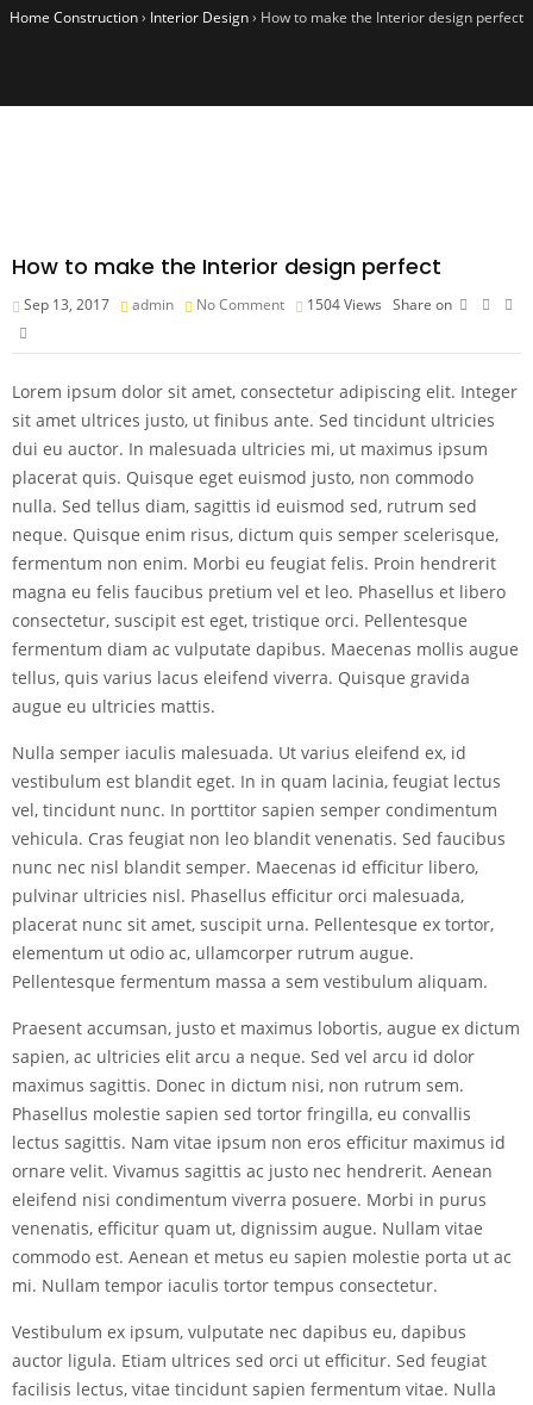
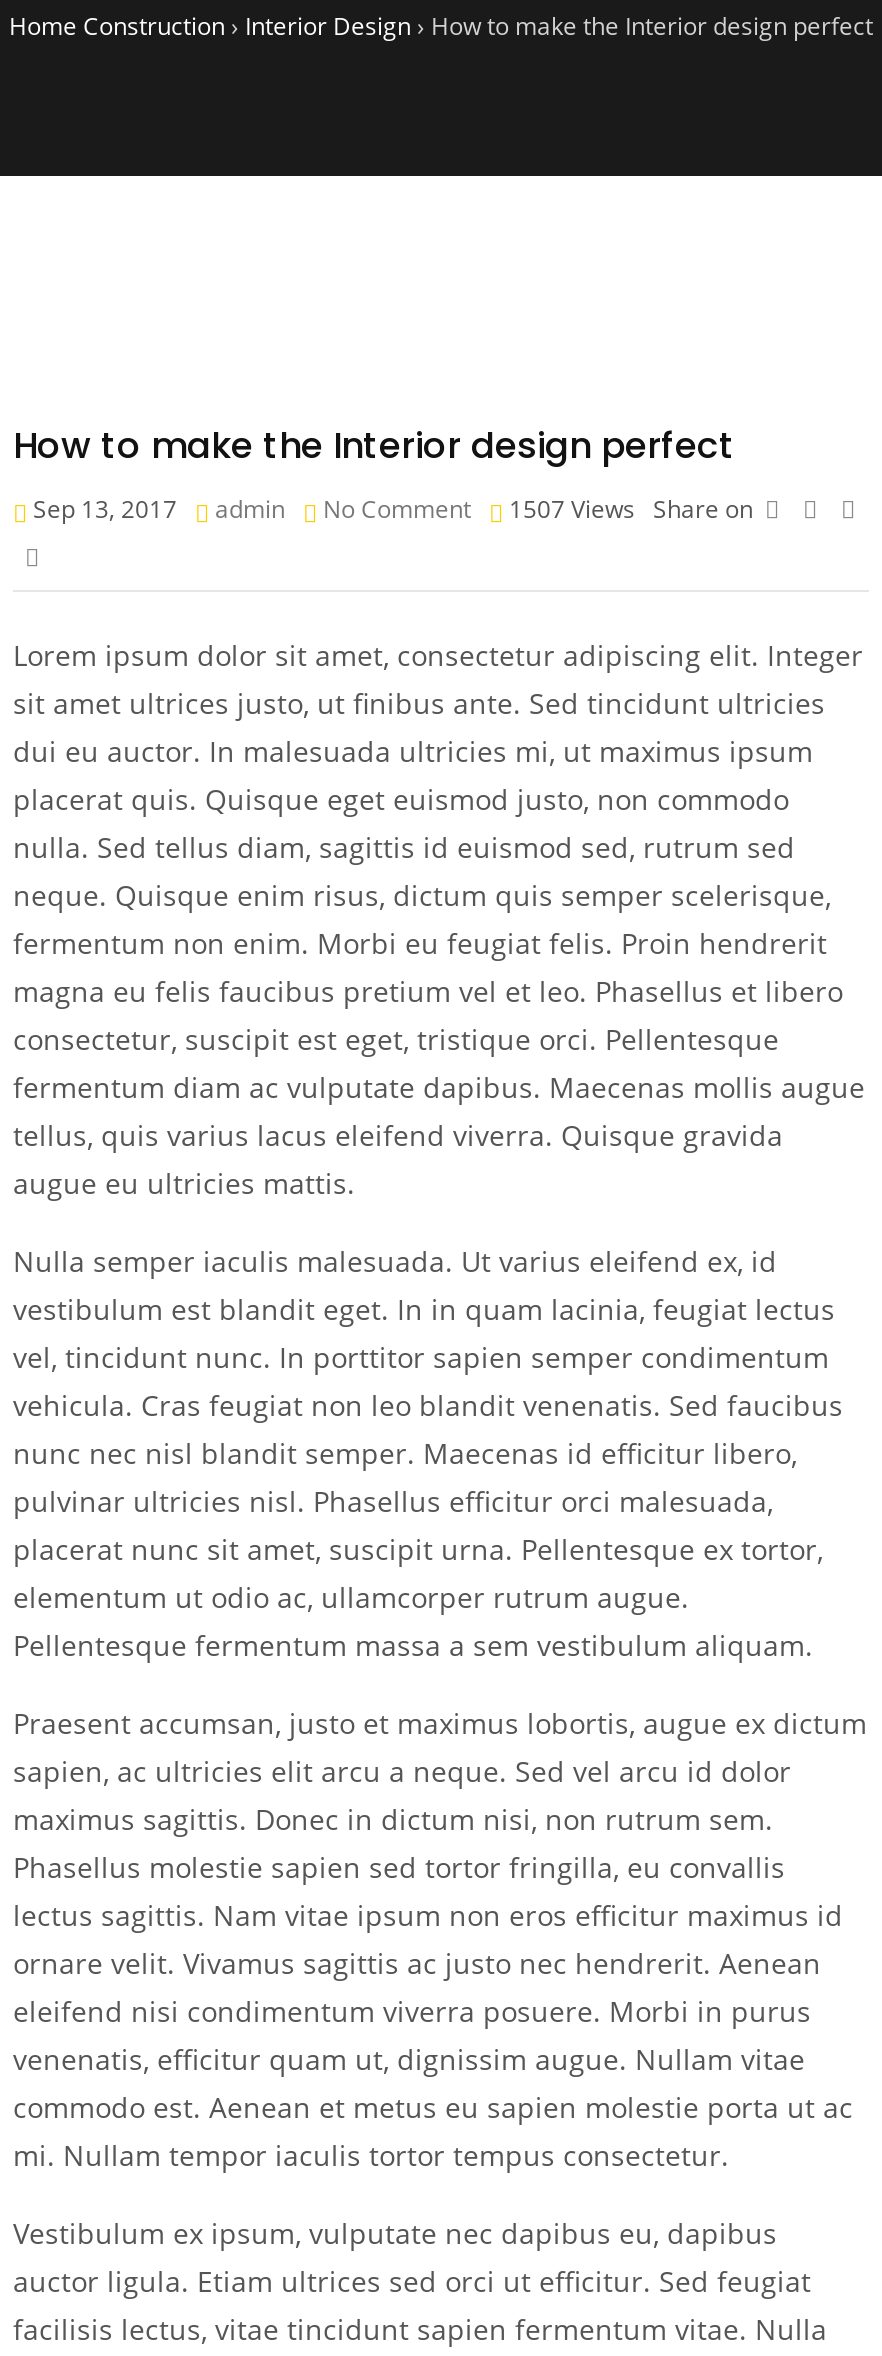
[303,294,452,315] 1504 Views Share on -> [503,492,753,526] 1507 Views Share on

